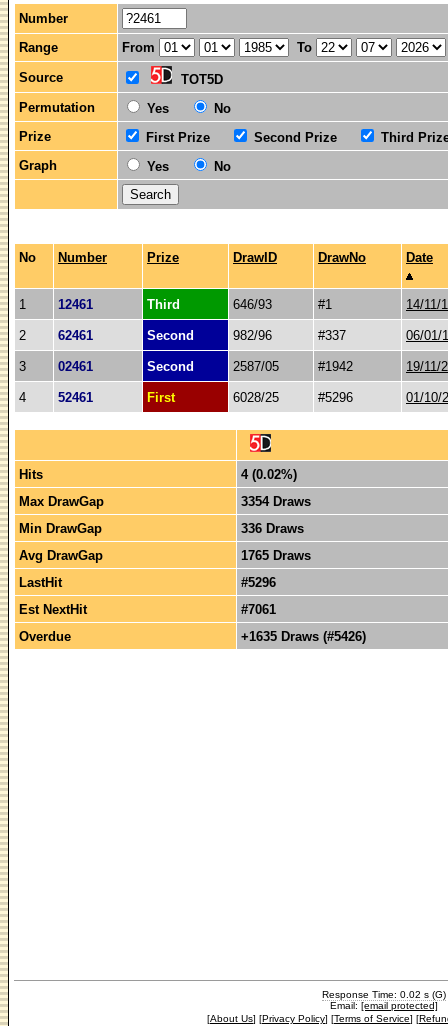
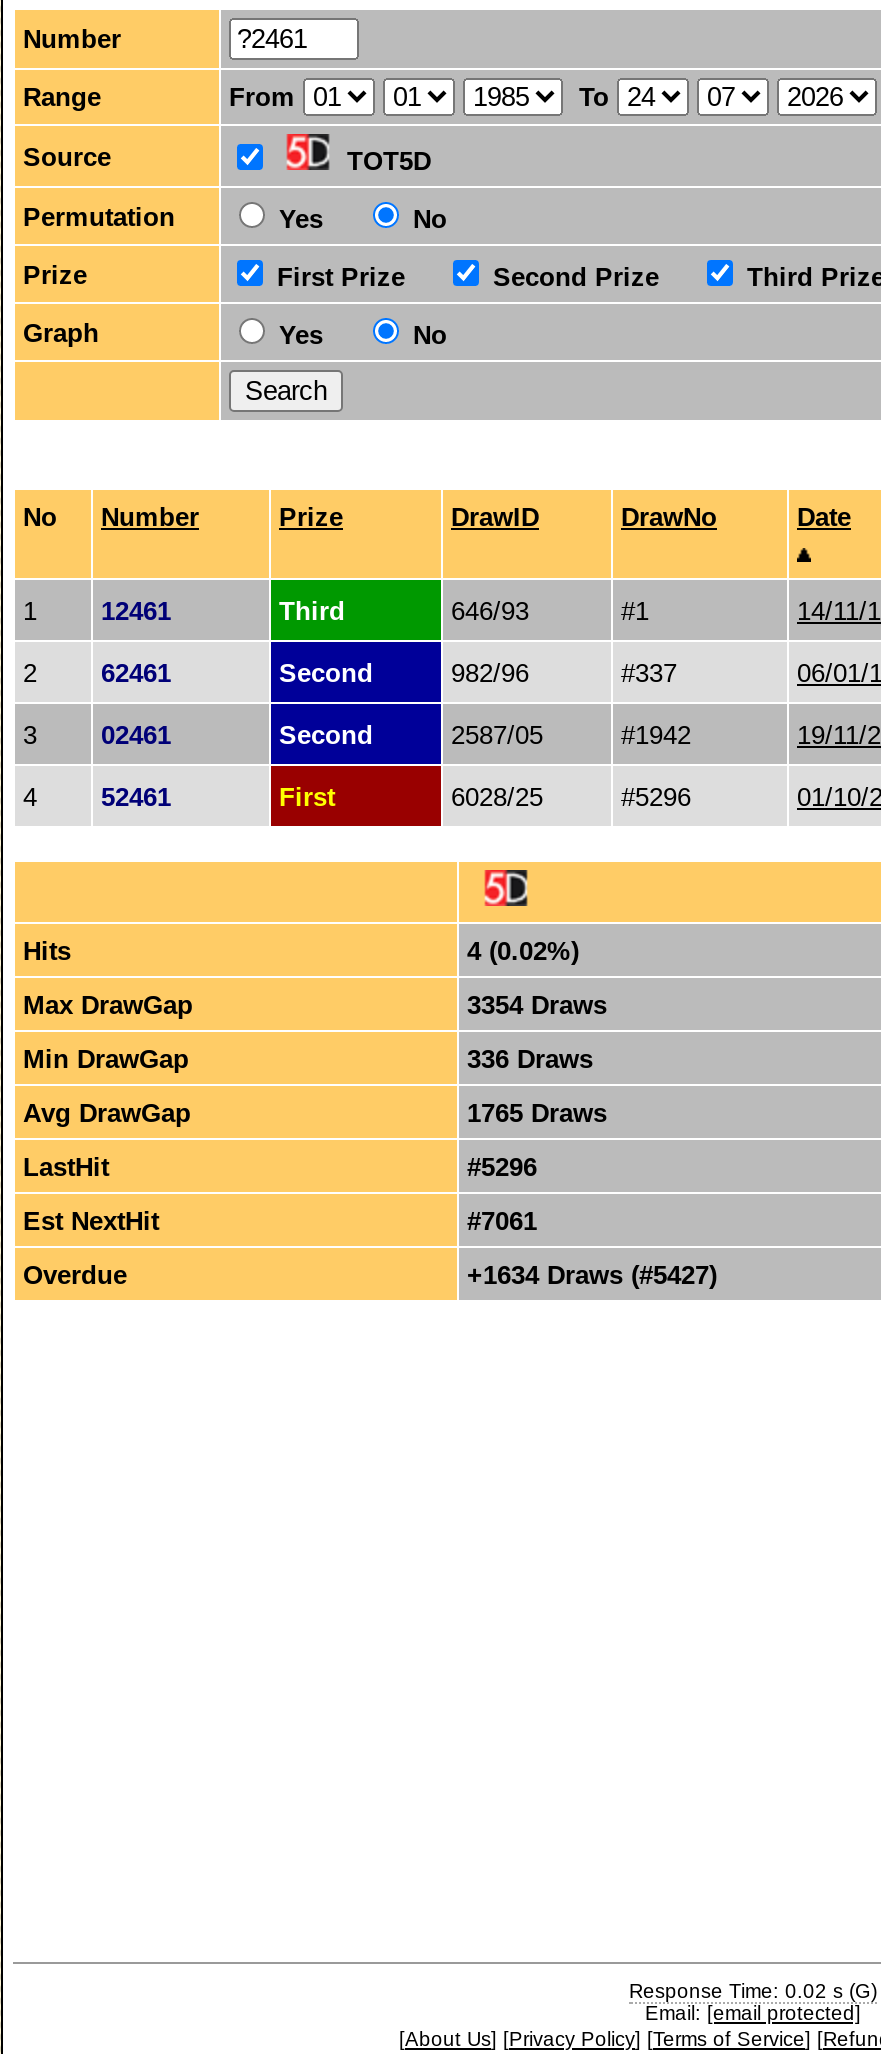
[241,629,366,644] +1635 Draws (#5426) -> [467,1260,717,1290] +1634 Draws (#5427)

